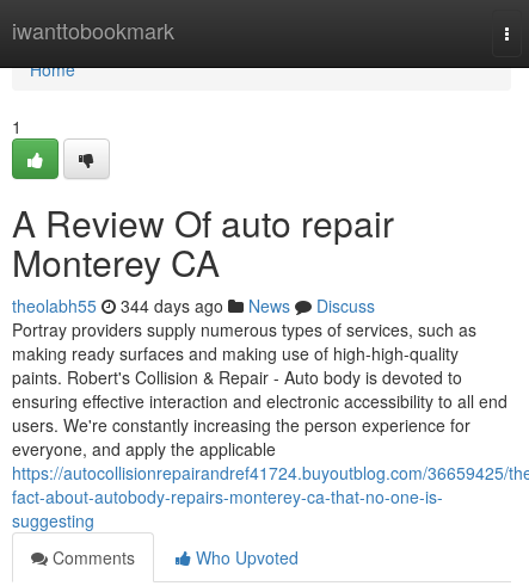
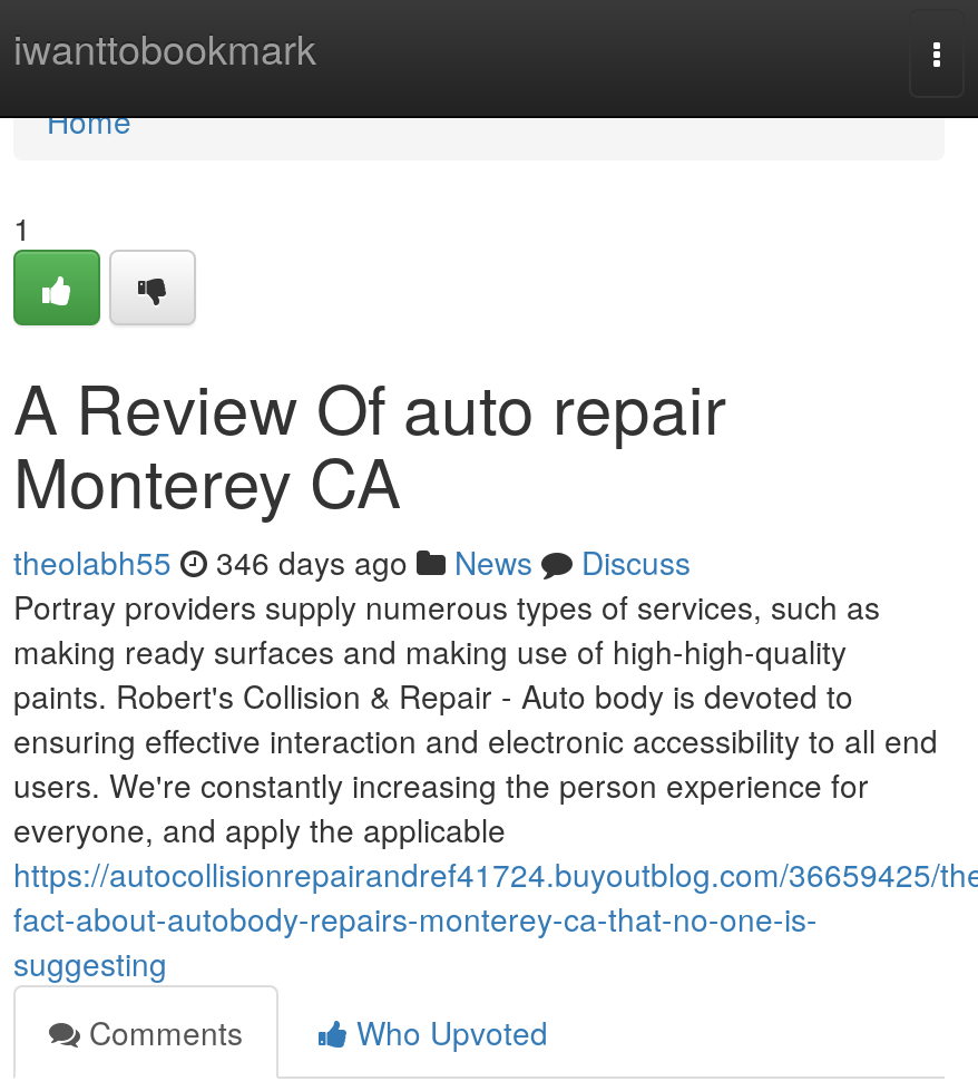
[12,294,375,317] theolabh55 344 days ago News Discuss -> [13,539,691,584] theolabh55 346 days ago News Discuss

